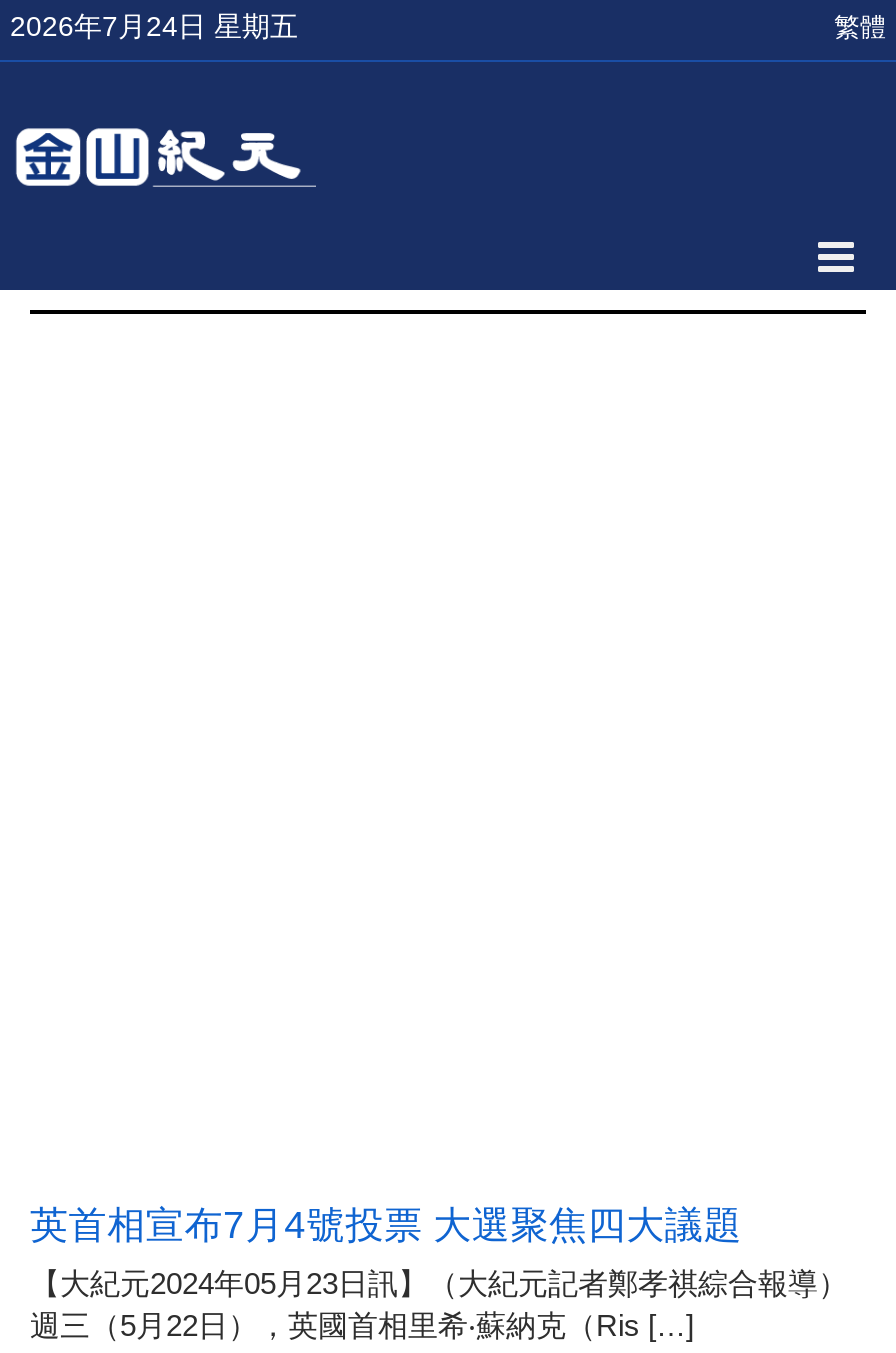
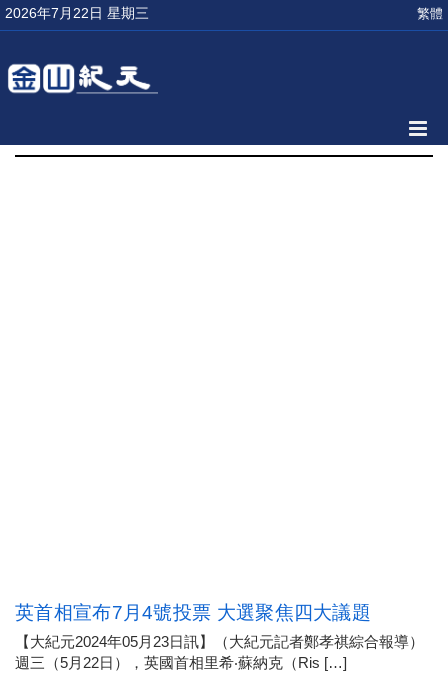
[10,10,298,42] 2026年7月24日 星期五 -> [5,5,149,21] 2026年7月22日 星期三

